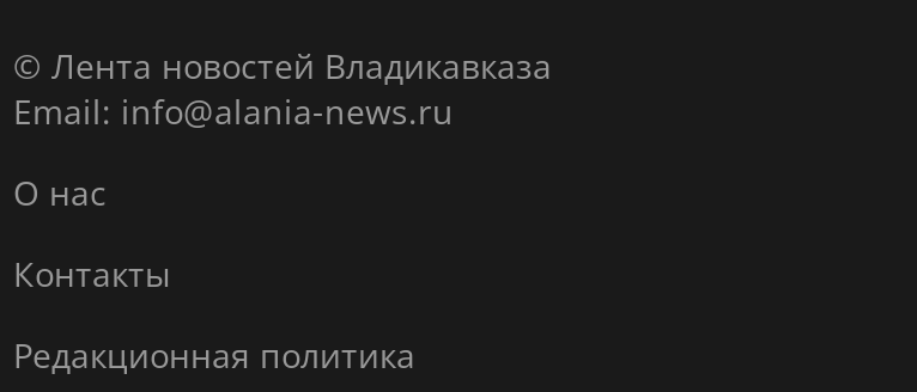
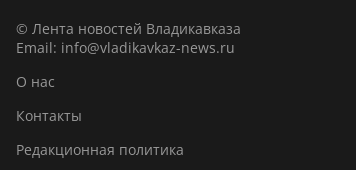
[13,88,454,134] Email: info@alania-news.ru -> [16,38,235,57] Email: info@vladikavkaz-news.ru

